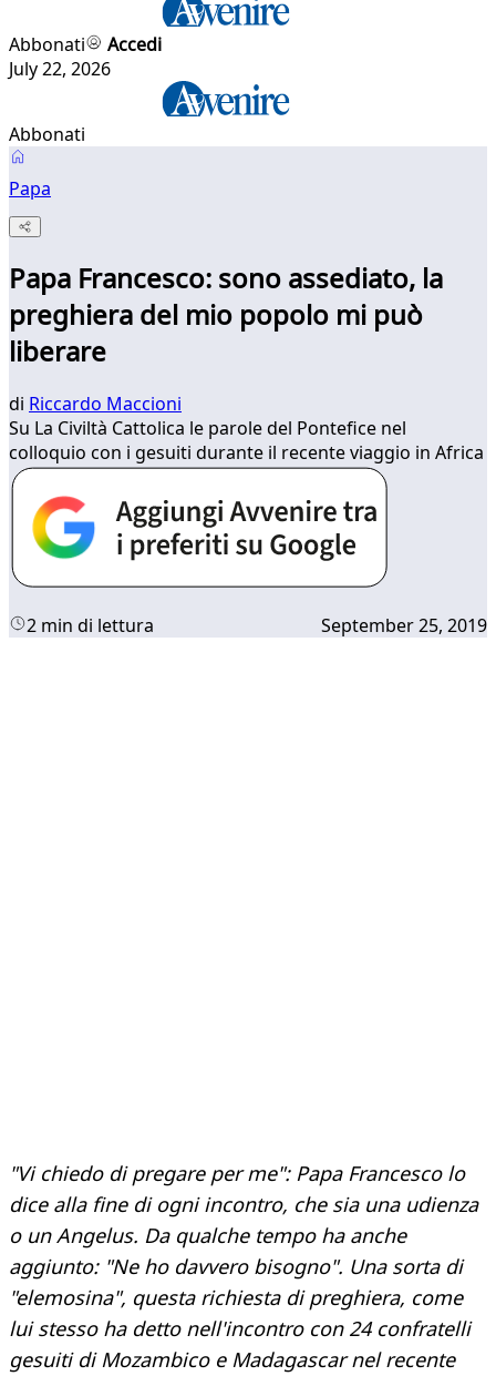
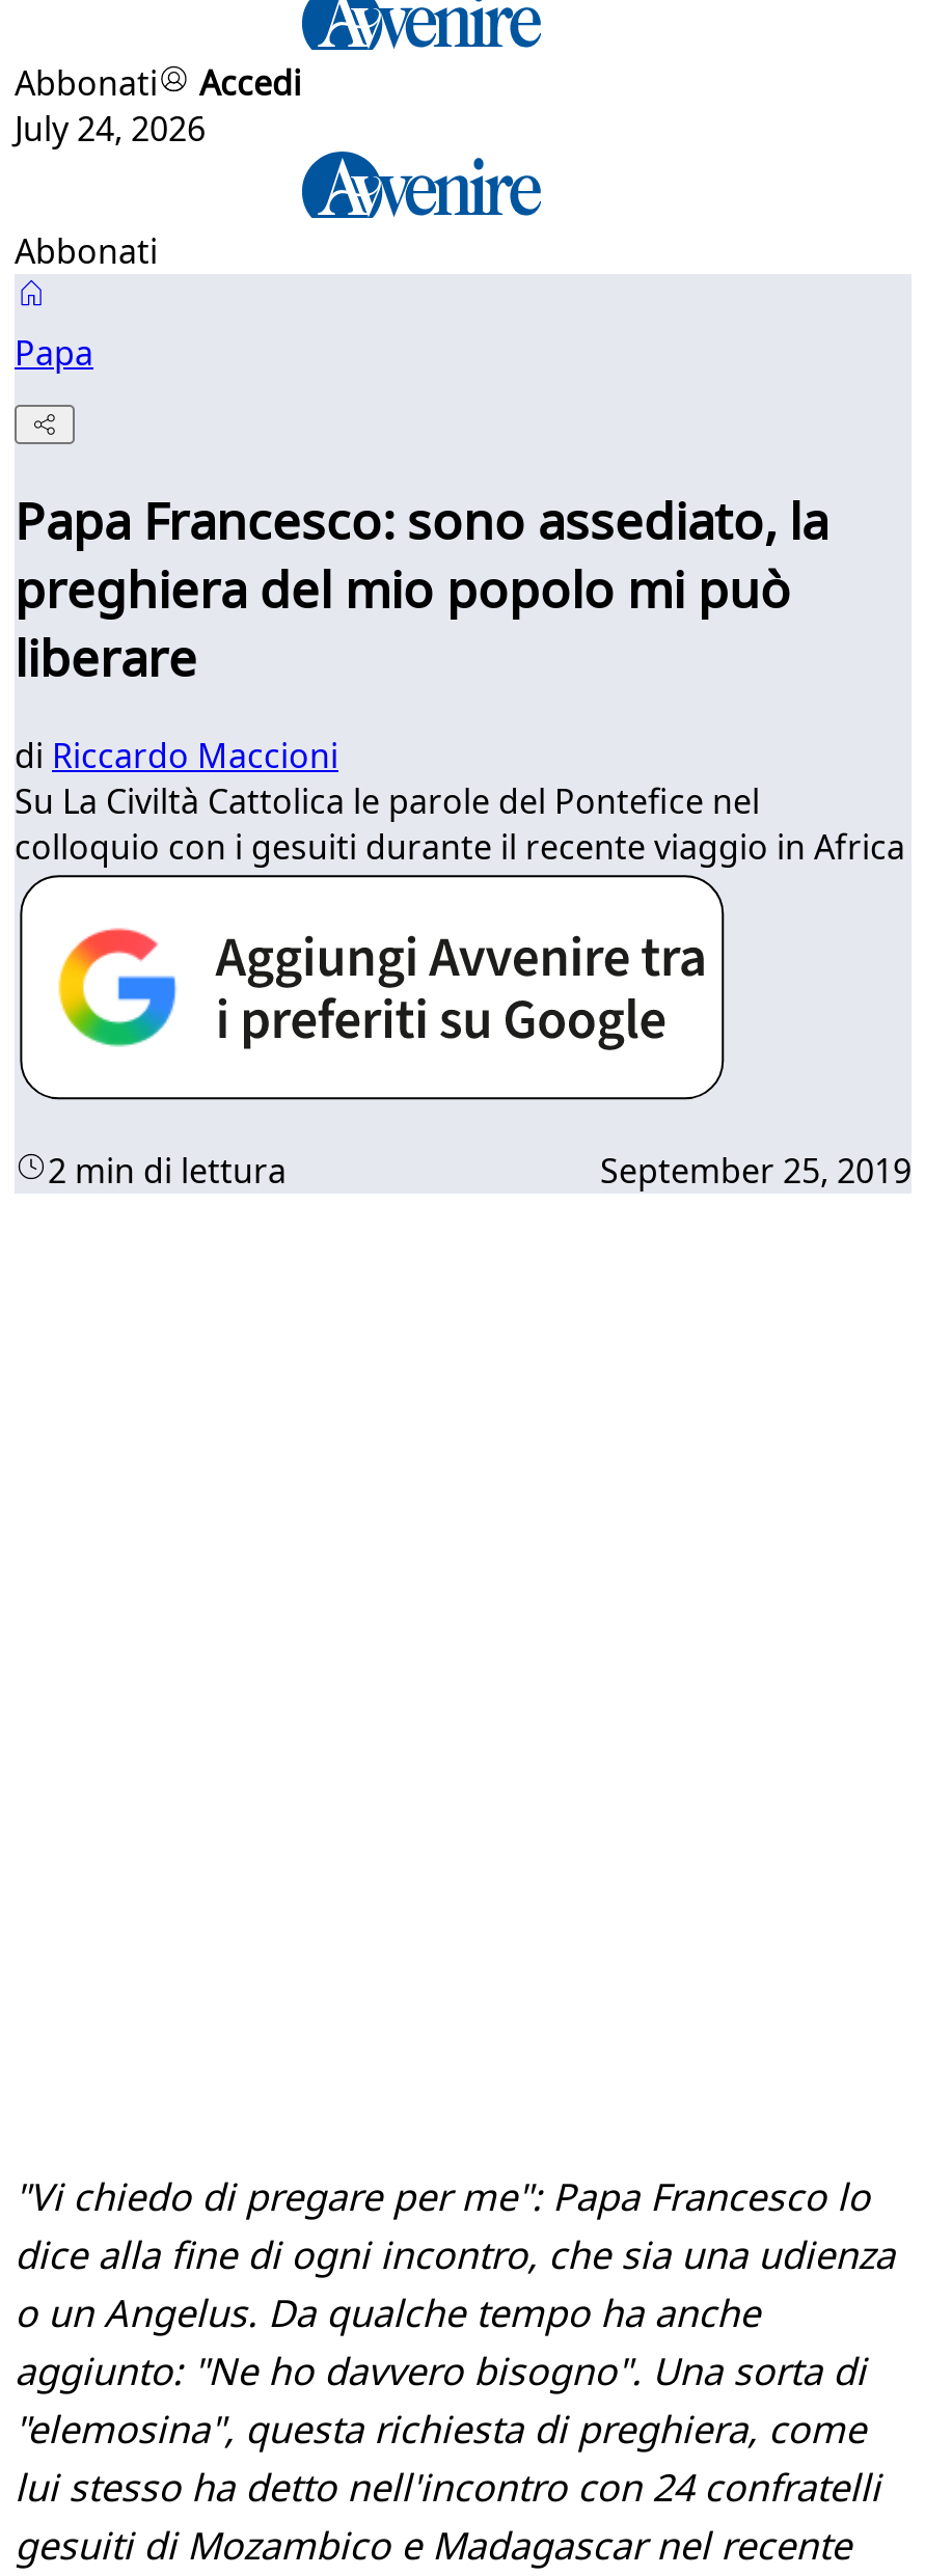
[9,57,111,81] July 22, 2026 -> [15,106,206,152] July 24, 2026

